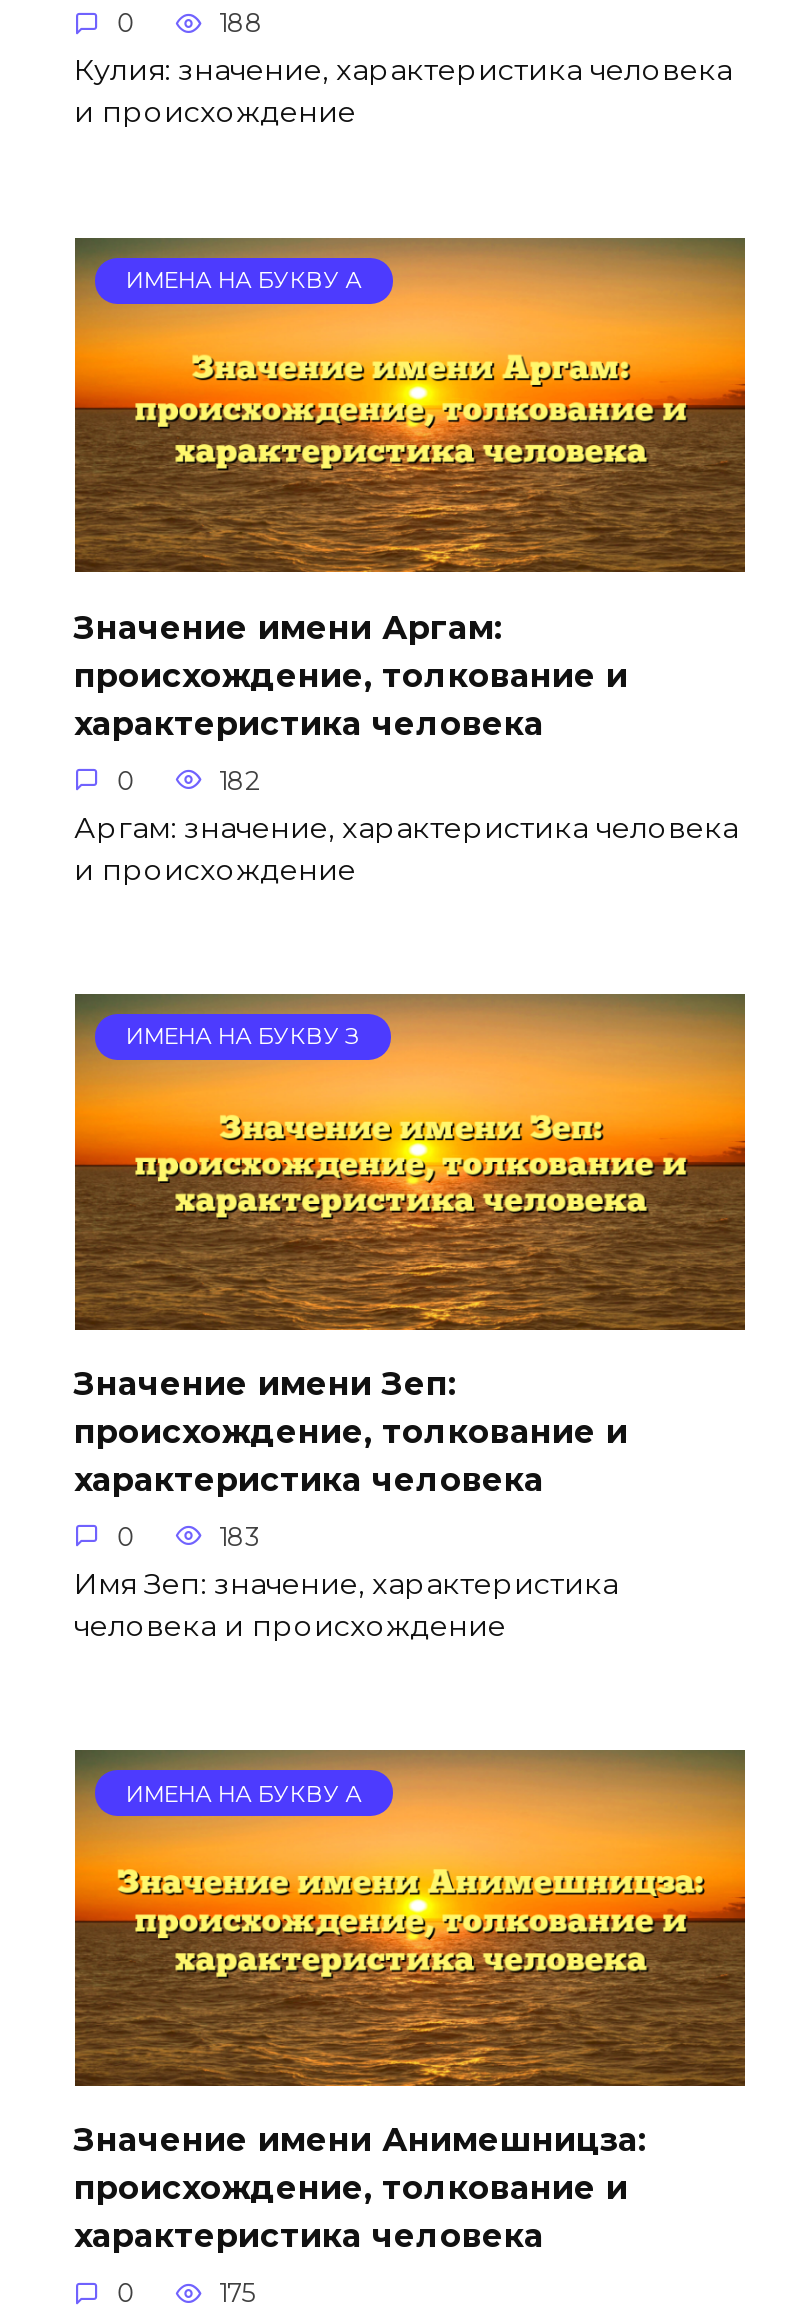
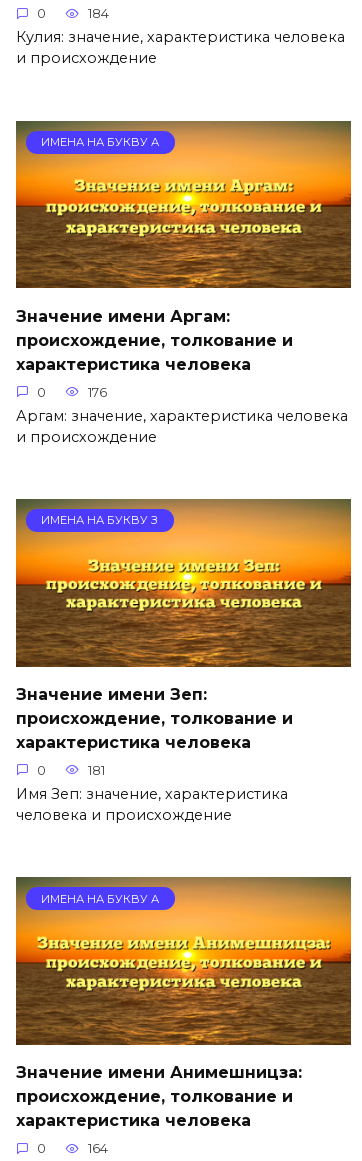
[219,9,263,39] 188 -> [88,6,109,21] 184
[219,765,259,795] 182 -> [88,385,107,400] 176
[219,1522,261,1552] 183 -> [88,763,105,778] 181
[219,2278,255,2308] 175 -> [88,1141,108,1156] 164

